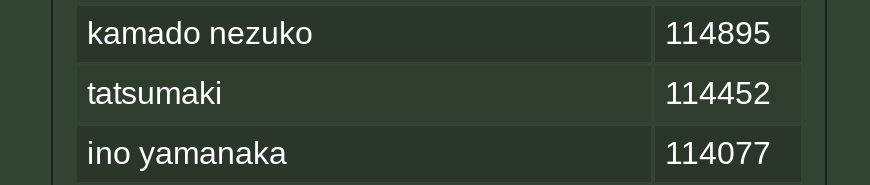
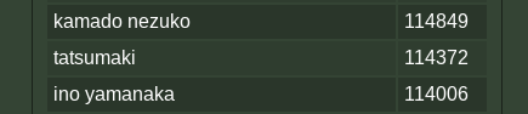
[665,15,771,49] 114895 -> [404,10,469,31] 114849
[665,75,771,109] 114452 -> [404,47,469,67] 114372
[665,135,771,169] 114077 -> [404,83,469,104] 114006

